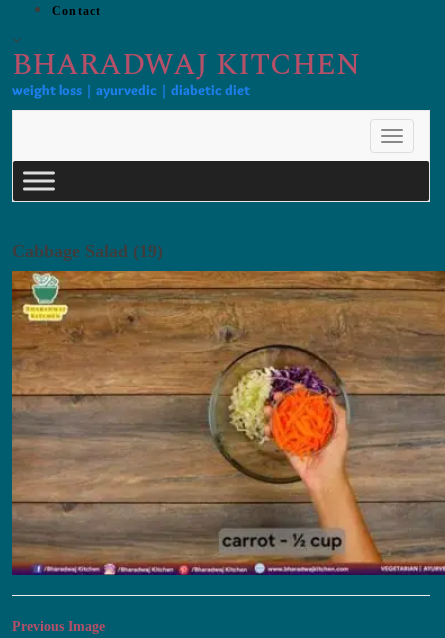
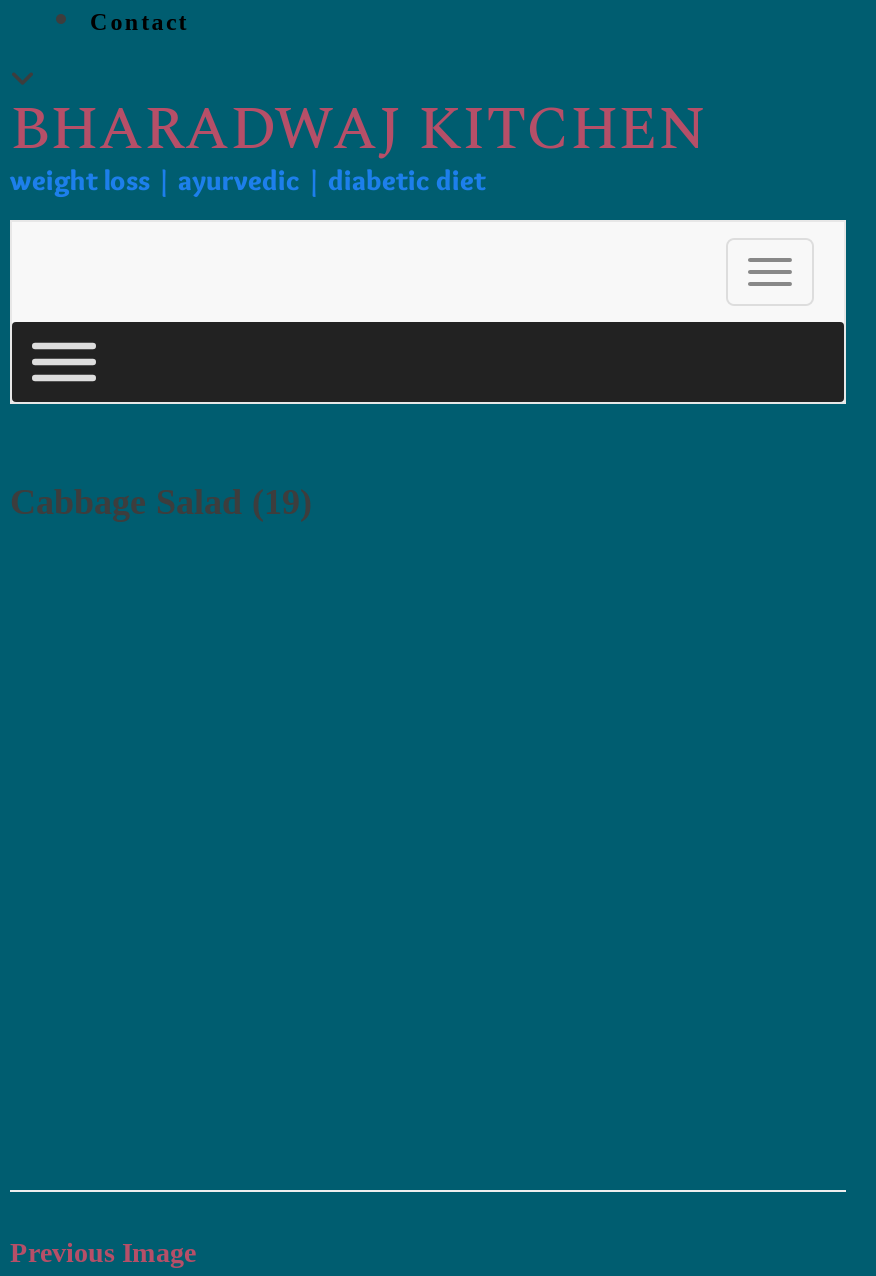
[11,270,442,576] [image] -> none

